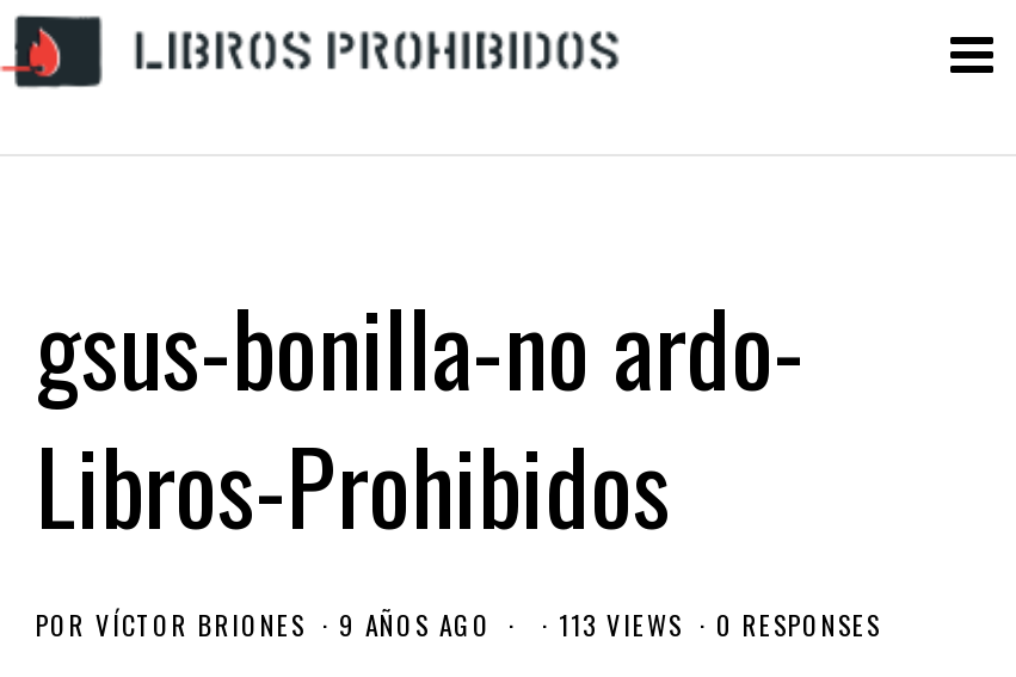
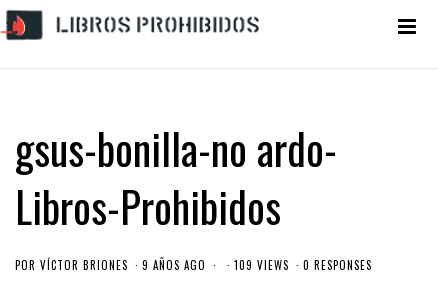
[36,605,881,644] POR VÍCTOR BRIONES 9 AÑOS AGO 113 VIEWS 0 RESPONSES -> [15,257,372,273] POR VÍCTOR BRIONES 9 AÑOS AGO 109 VIEWS 0 RESPONSES

